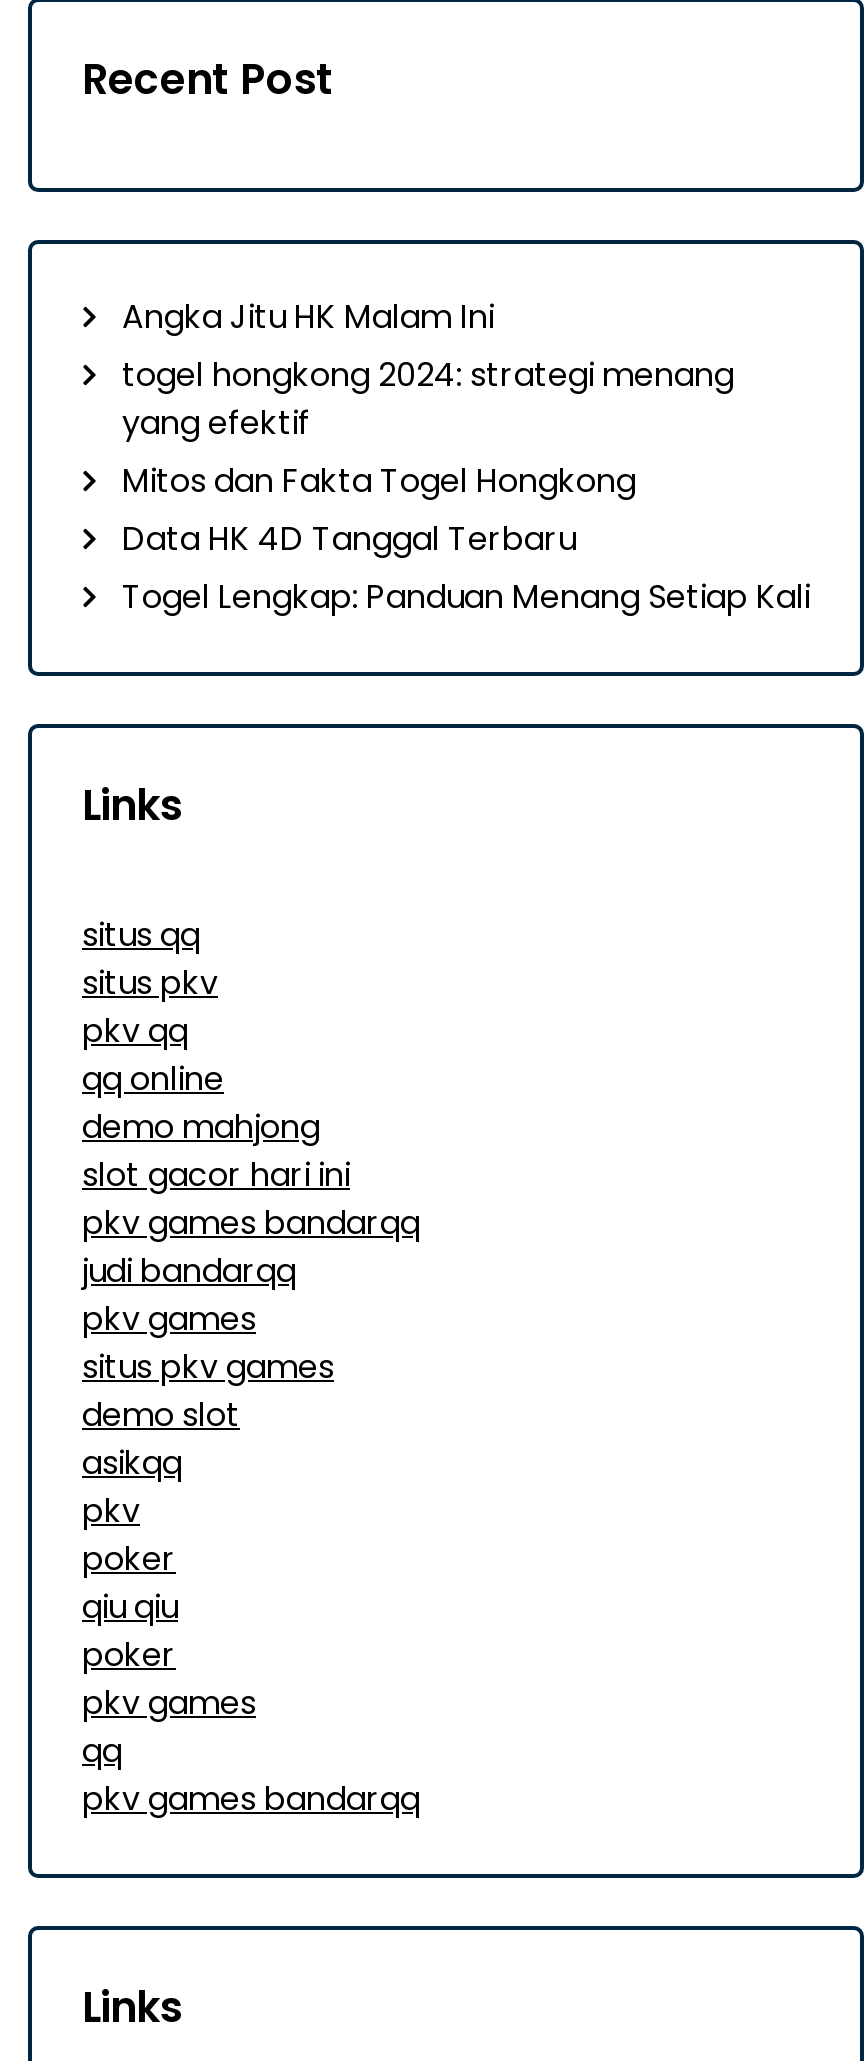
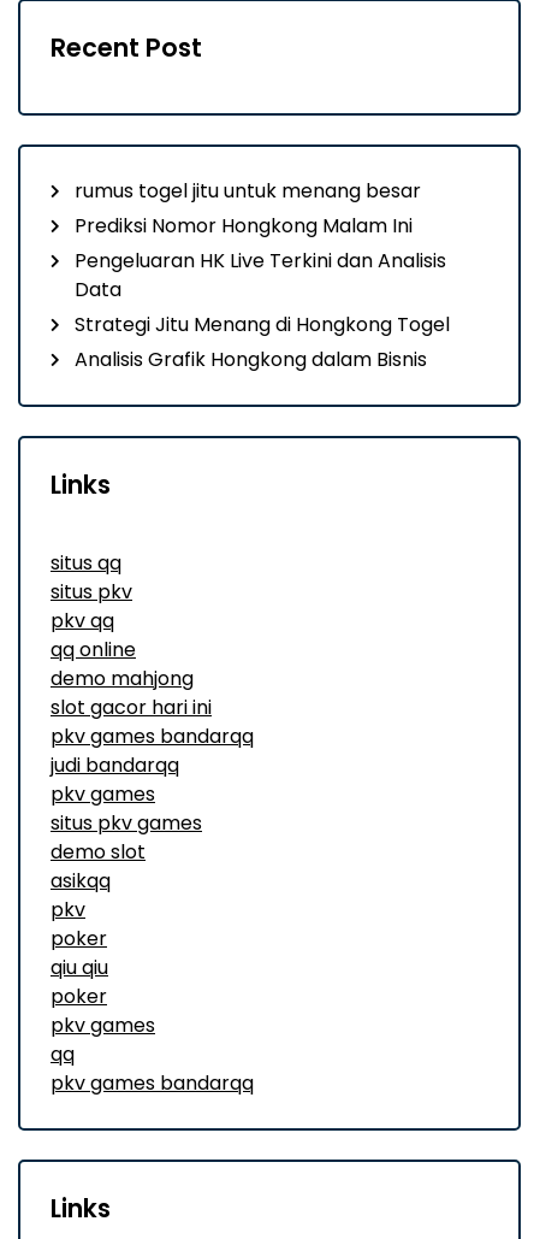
[122,294,810,620] Angka Jitu HK Malam Ini | togel hongkong 2024: strategi menang | yang efektif | Mitos dan Fakta Togel Hongkong | Data HK 4D Tanggal Terbaru | Togel Lengkap: Panduan Menang Setiap Kali -> [75,177,450,373] rumus togel jitu untuk menang besar | Prediksi Nomor Hongkong Malam Ini | Pengeluaran HK Live Terkini dan Analisis | Data | Strategi Jitu Menang di Hongkong Togel | Analisis Grafik Hongkong dalam Bisnis

